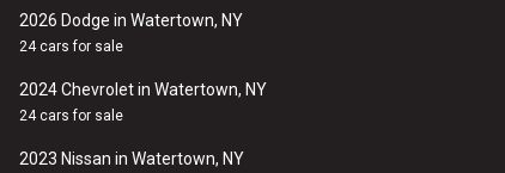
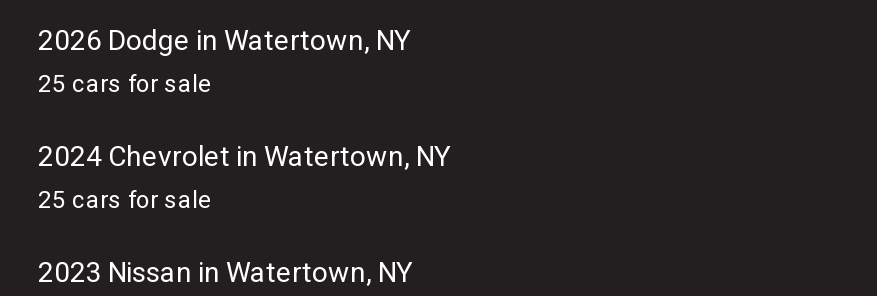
[19,38,123,55] 24 cars for sale -> [38,70,212,98] 25 cars for sale
[19,107,123,124] 24 cars for sale -> [38,186,212,214] 25 cars for sale

